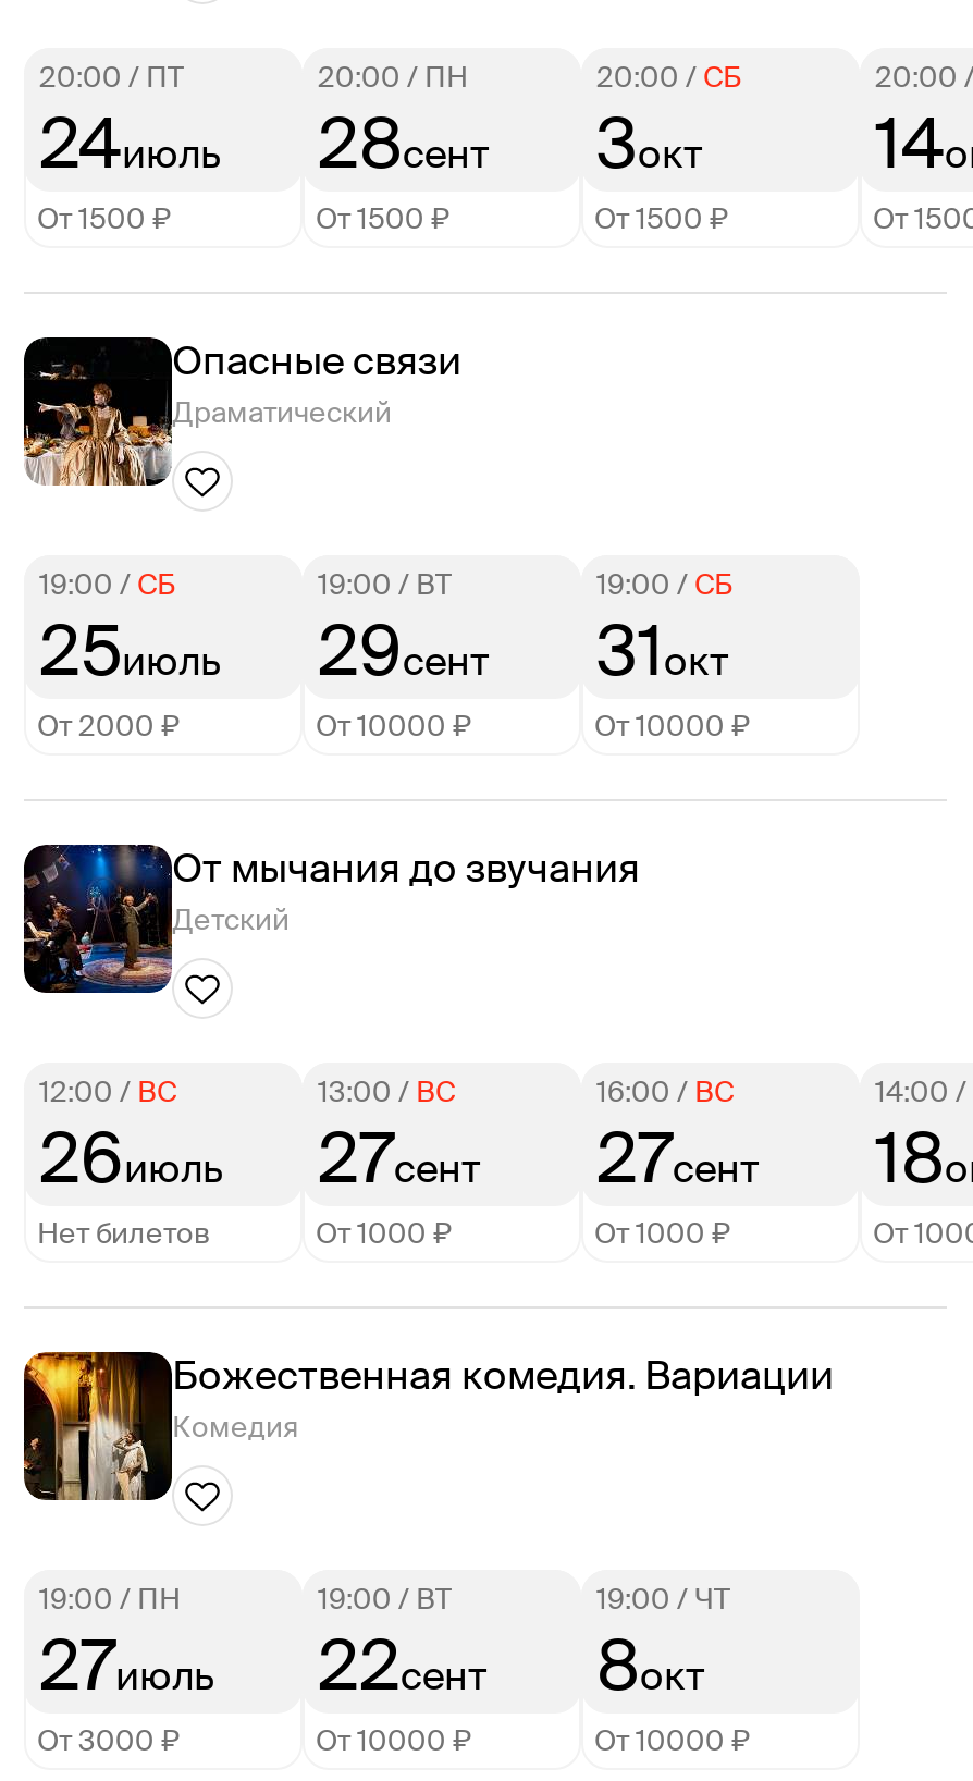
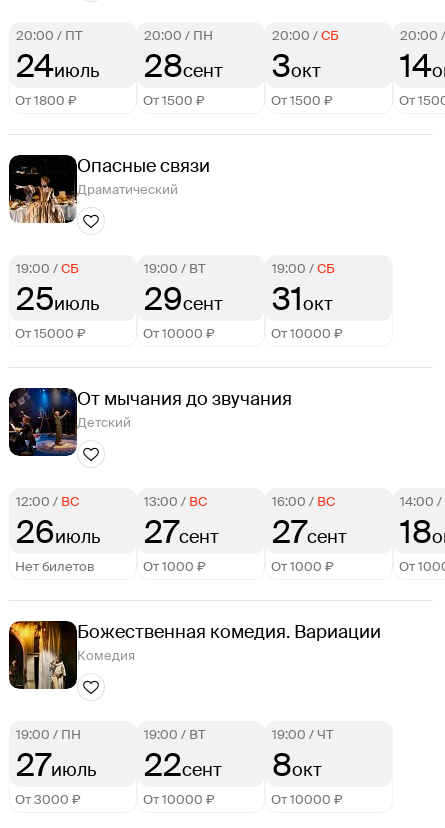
[37,200,172,237] От 1500 ₽ -> [15,92,77,109] От 1800 ₽
[37,708,181,745] От 2000 ₽ -> [15,325,86,342] От 15000 ₽

